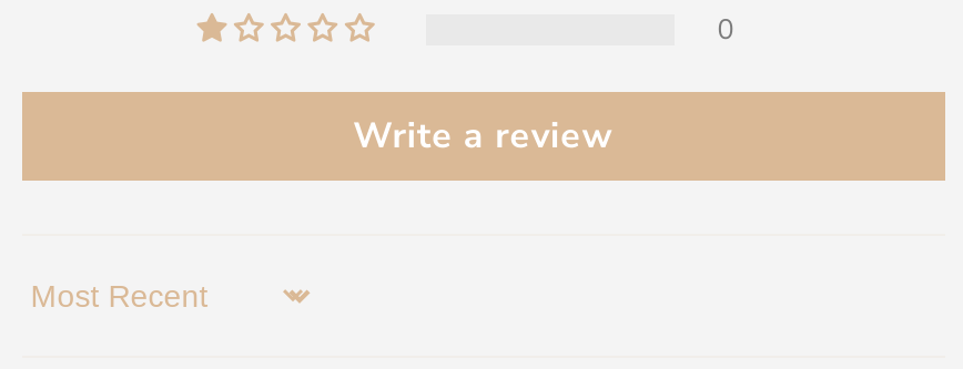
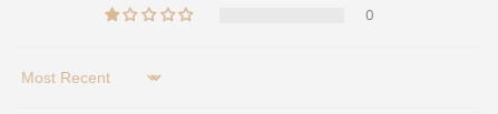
[353,112,614,161] Write a review -> none

